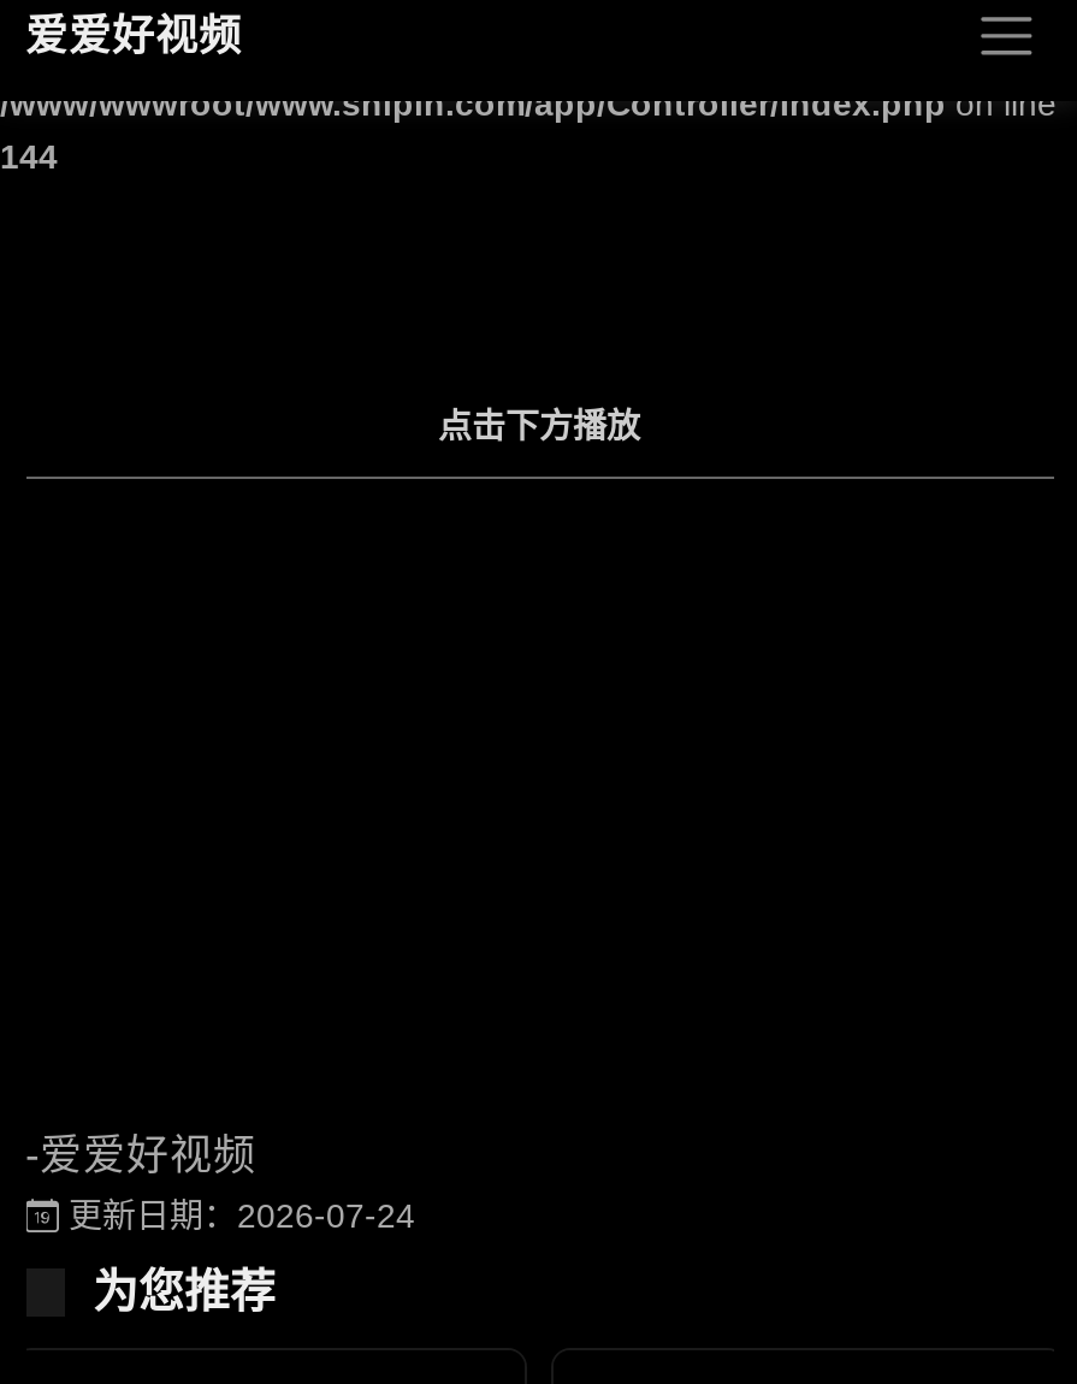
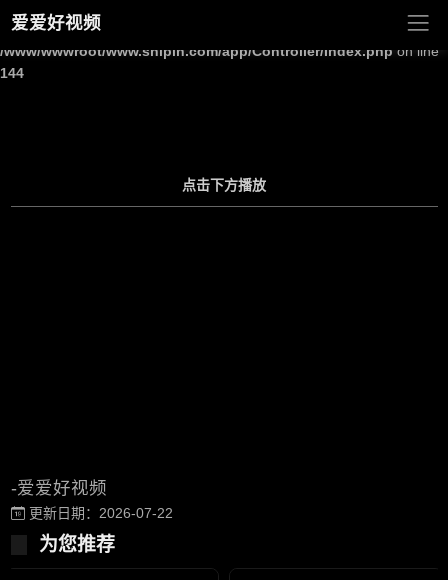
[59,1196,415,1235] 更新日期：2026-07-24 -> [24,505,172,521] 更新日期：2026-07-22

